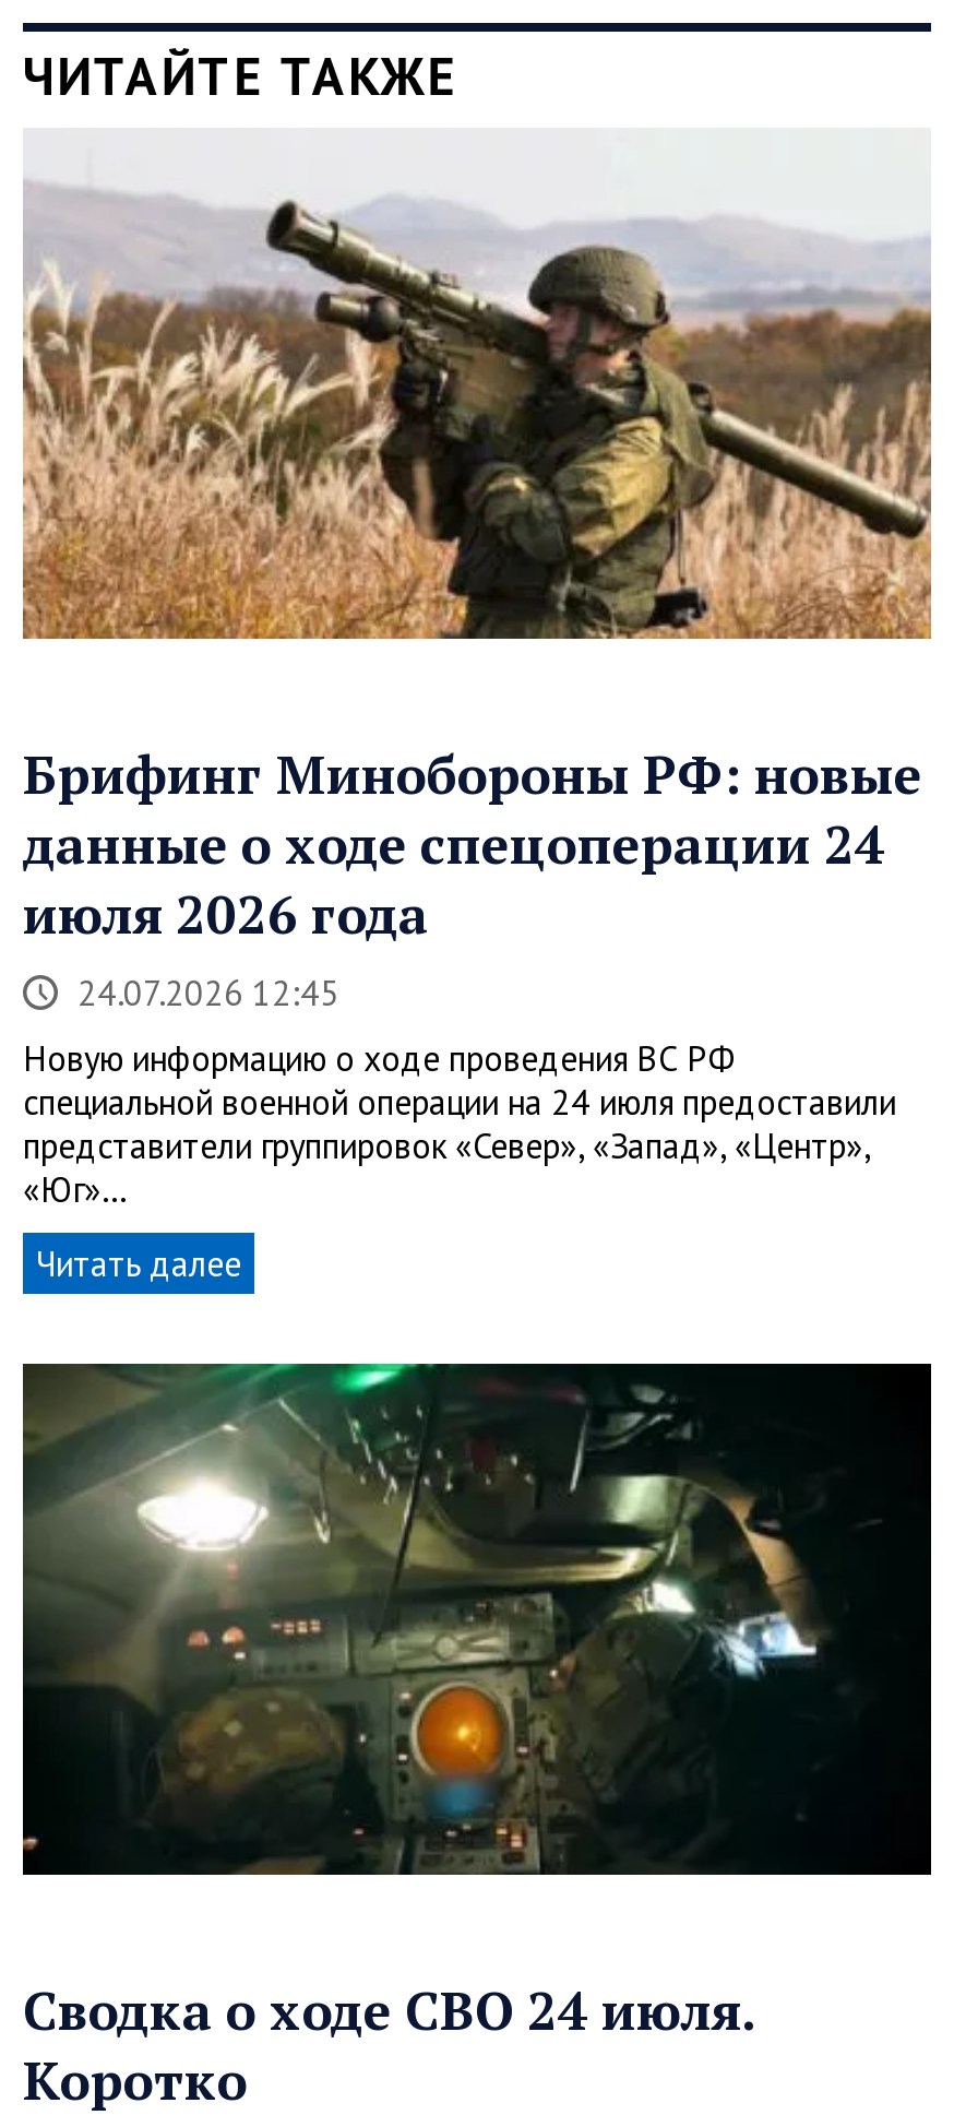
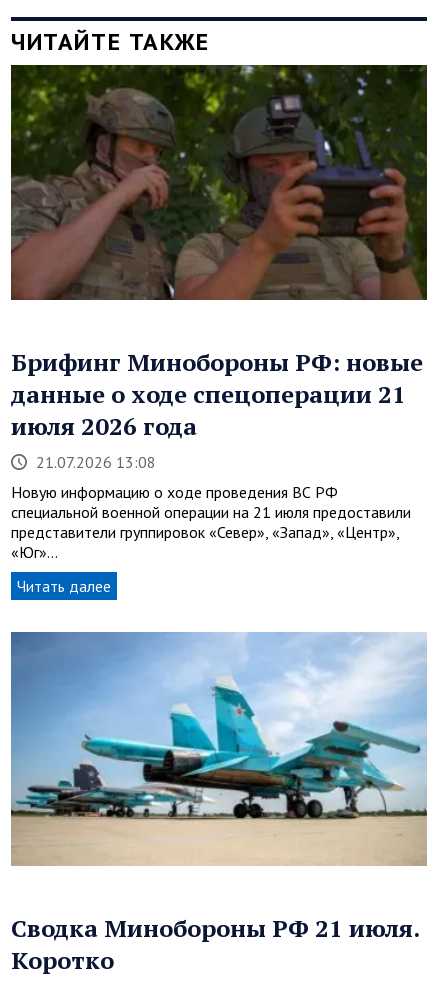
[21,127,933,640] [image] -> [10,64,428,301] [image]
[23,809,885,879] данные о ходе спецоперации 24 -> [11,378,406,410] данные о ходе спецоперации 21
[77,971,339,1015] 24.07.2026 12:45 -> [36,452,156,472] 21.07.2026 13:08
[23,1080,896,1124] специальной военной операции на 24 июля предоставили -> [11,502,411,522] специальной военной операции на 21 июля предоставили
[21,1360,933,1876] [image] -> [10,631,428,866] [image]
[23,1976,754,2046] Сводка о ходе СВО 24 июля. -> [11,912,419,944] Сводка Минобороны РФ 21 июля.

